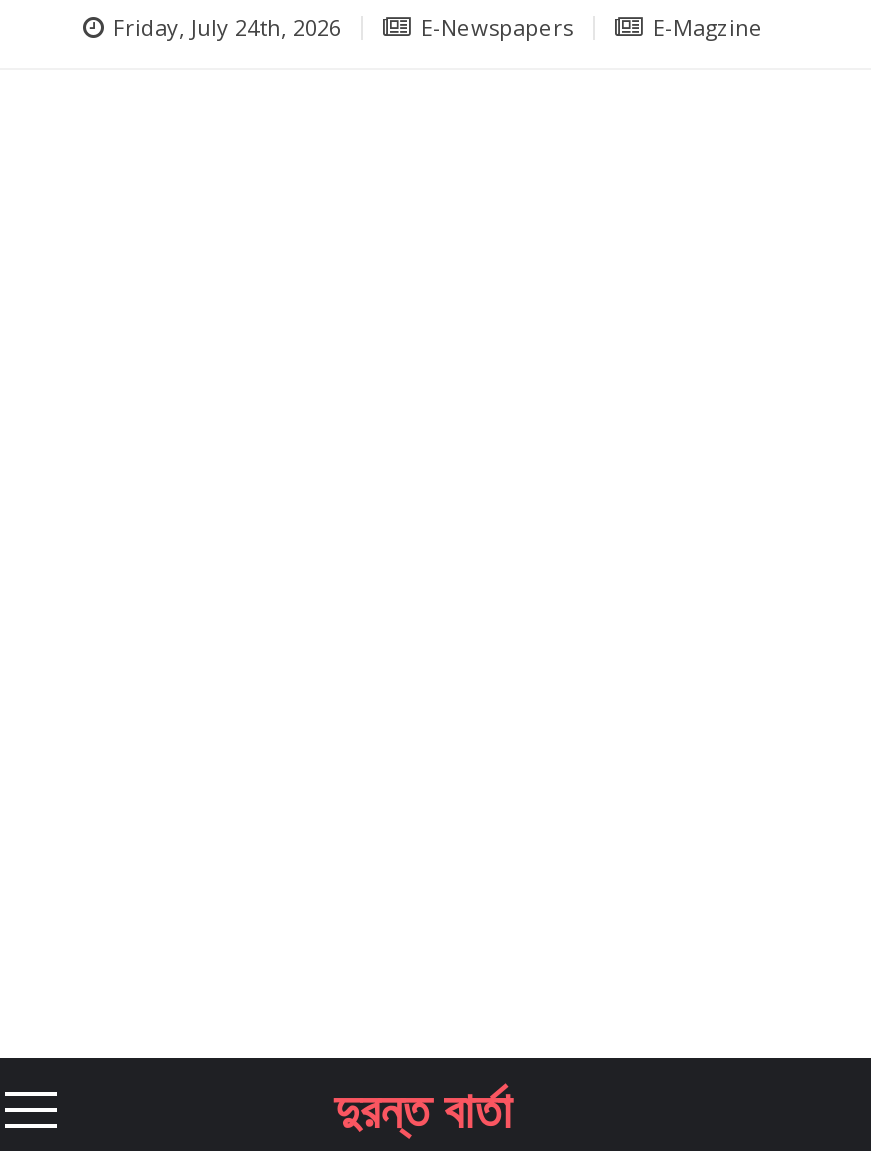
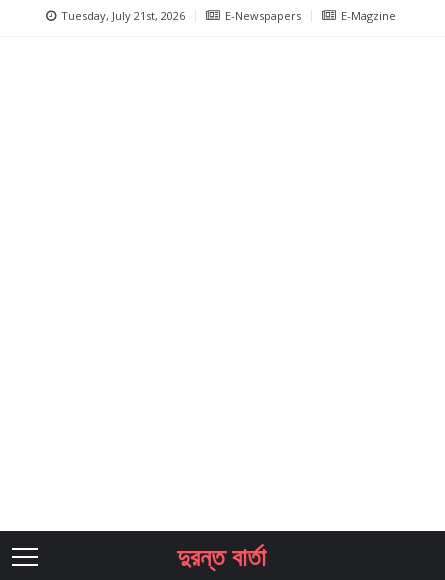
[113,12,341,42] Friday, July 24th, 2026 -> [61,8,185,23] Tuesday, July 21st, 2026

